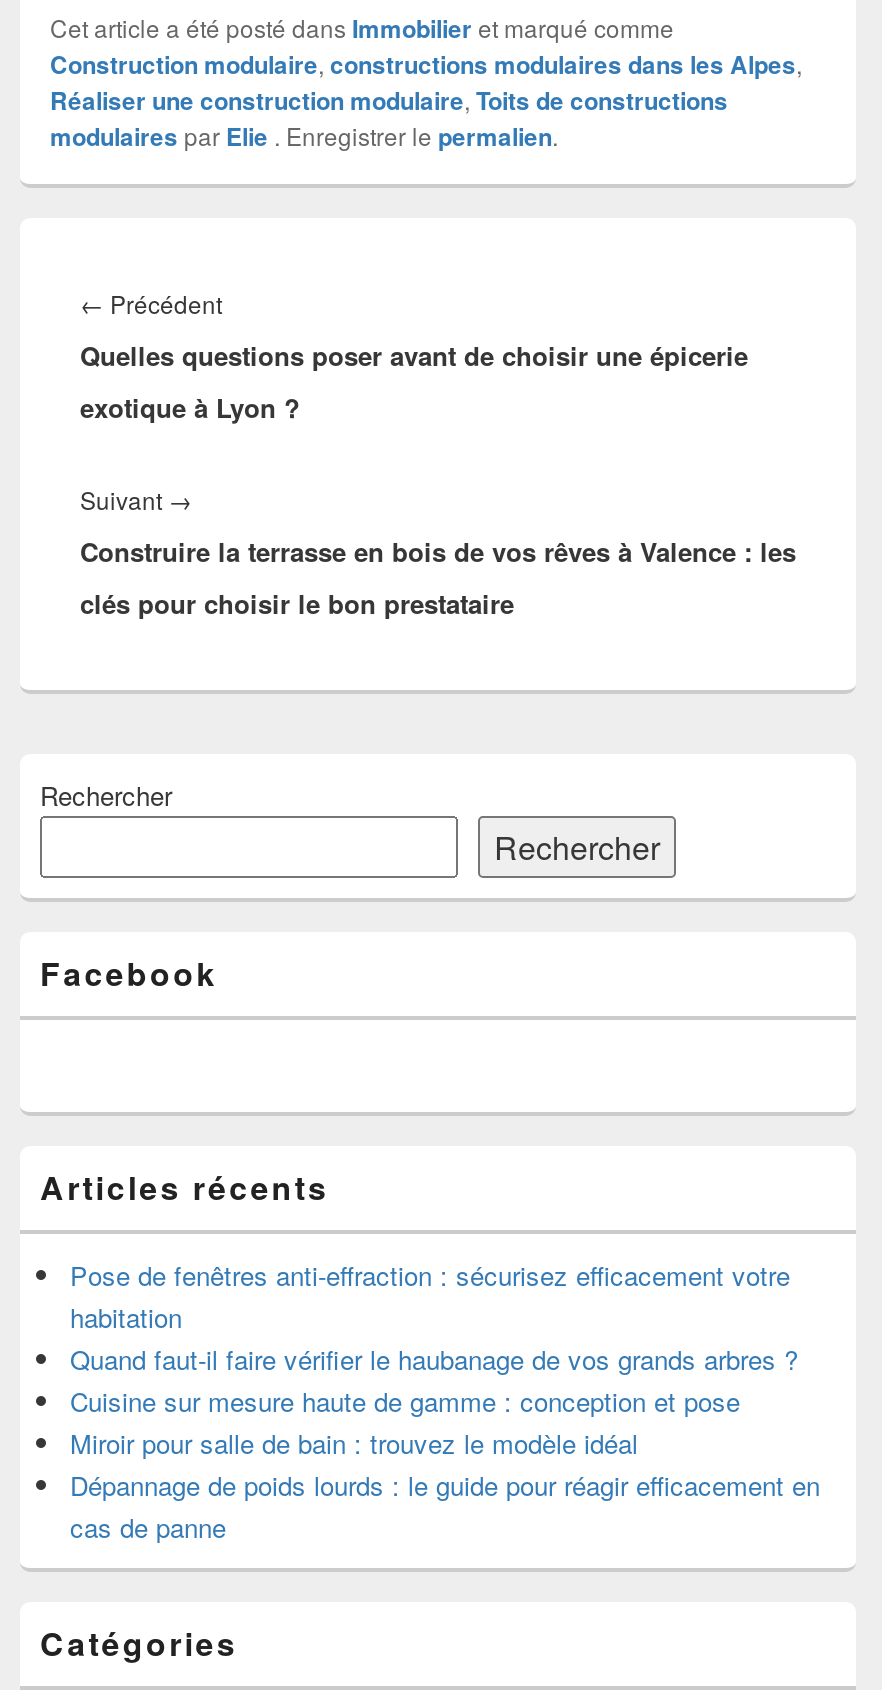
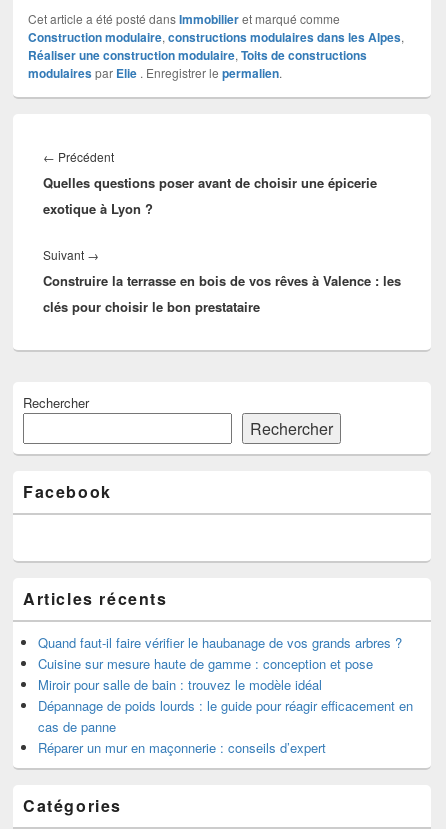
[70,1257,790,1337] Pose de fenêtres anti-effraction : sécurisez efficacement votre | habitation -> none
moved [70,1341,820,1547] -> [38,633,413,736]: Quand faut-il faire vérifier le haubanage de vos grands arbres ? | Cuisine sur mesure haute de gamme : conception et pose | Miroir pour salle de bain : trouvez le modèle idéal | Dépannage de poids lourds : le guide pour réagir efficacement en | cas de panne
none -> [38,738,326,757] Réparer un mur en maçonnerie : conseils d’expert

